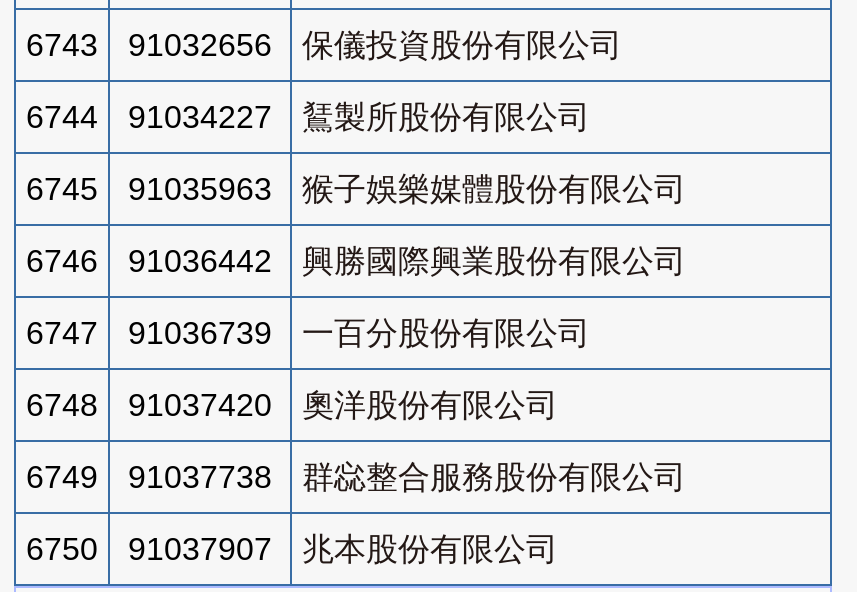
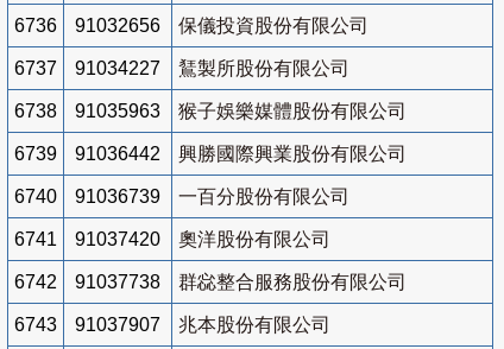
[26,28,622,62] 6743 91032656 保儀投資股份有限公司 -> [14,15,368,35] 6736 91032656 保儀投資股份有限公司
[26,100,590,134] 6744 91034227 鵟製所股份有限公司 -> [14,58,349,78] 6737 91034227 鵟製所股份有限公司
[26,172,686,206] 6745 91035963 猴子娛樂媒體股份有限公司 -> [14,101,407,121] 6738 91035963 猴子娛樂媒體股份有限公司
[26,244,686,278] 6746 91036442 興勝國際興業股份有限公司 -> [14,144,407,164] 6739 91036442 興勝國際興業股份有限公司
[26,316,590,350] 6747 91036739 一百分股份有限公司 -> [14,186,349,206] 6740 91036739 一百分股份有限公司
[26,388,558,422] 6748 91037420 奧洋股份有限公司 -> [14,229,330,249] 6741 91037420 奧洋股份有限公司
[26,460,686,494] 6749 91037738 群惢整合服務股份有限公司 -> [14,272,407,292] 6742 91037738 群惢整合服務股份有限公司
[26,532,558,566] 6750 91037907 兆本股份有限公司 -> [14,314,330,335] 6743 91037907 兆本股份有限公司

